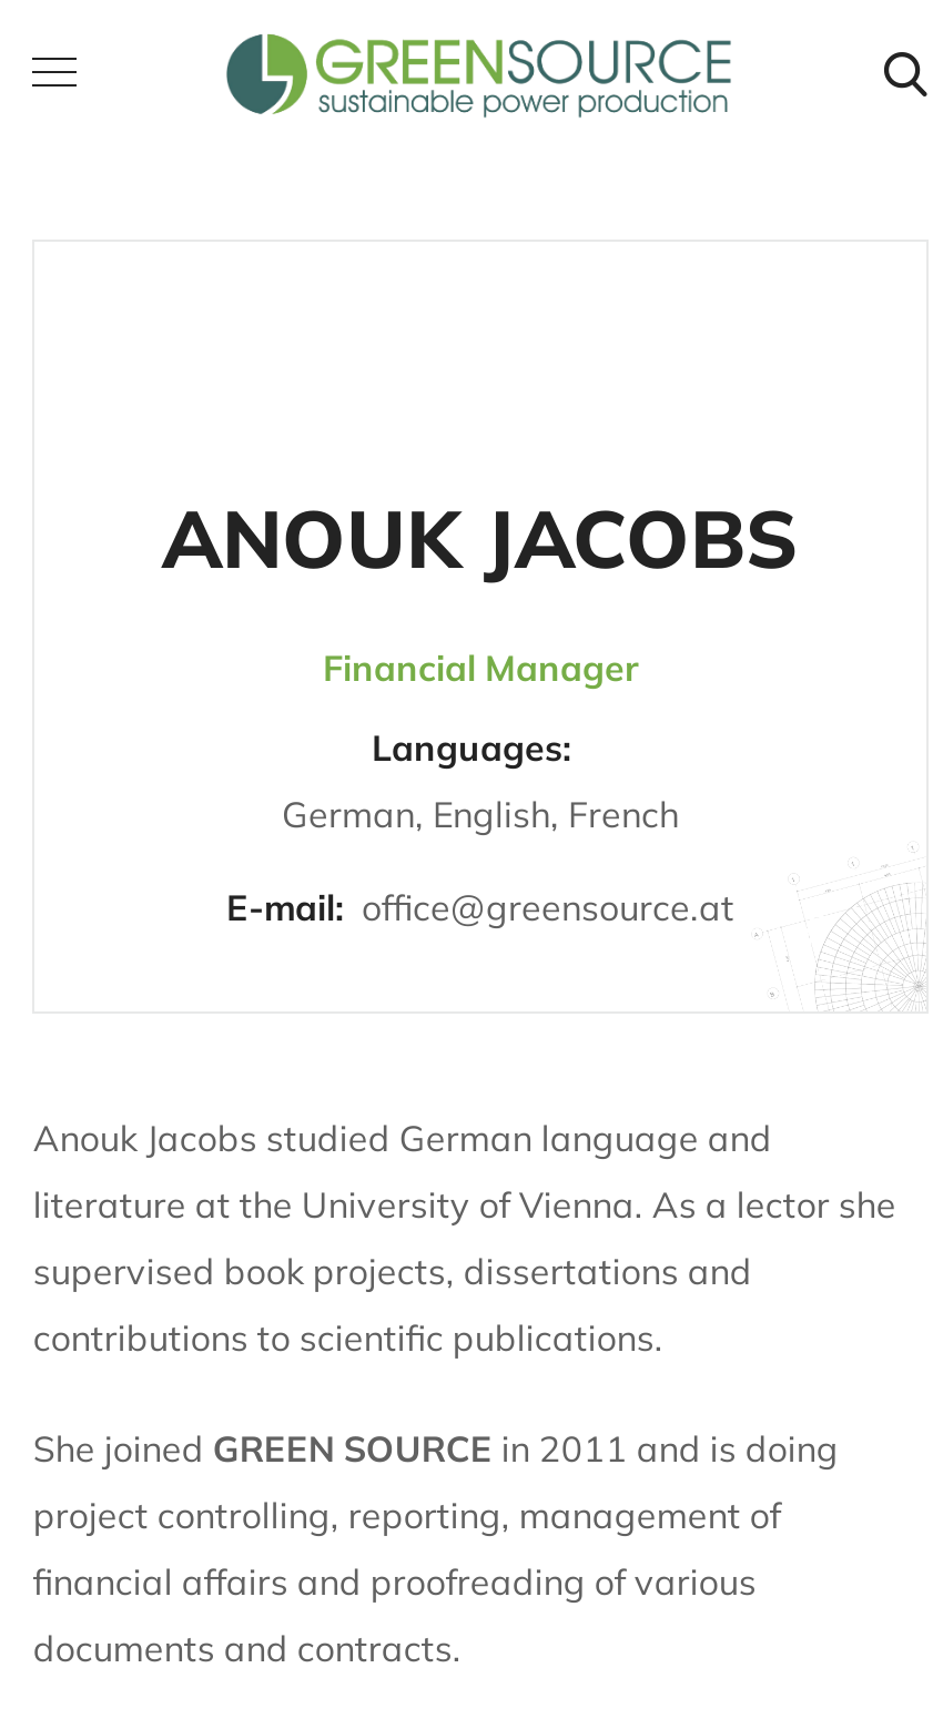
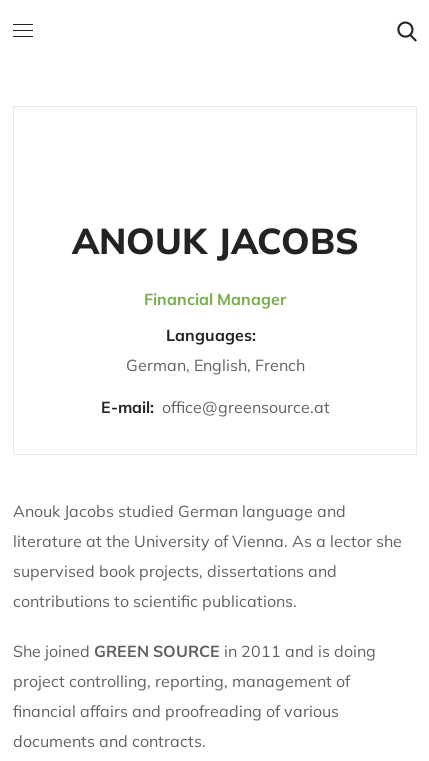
[223,31,733,118] [image] -> none

